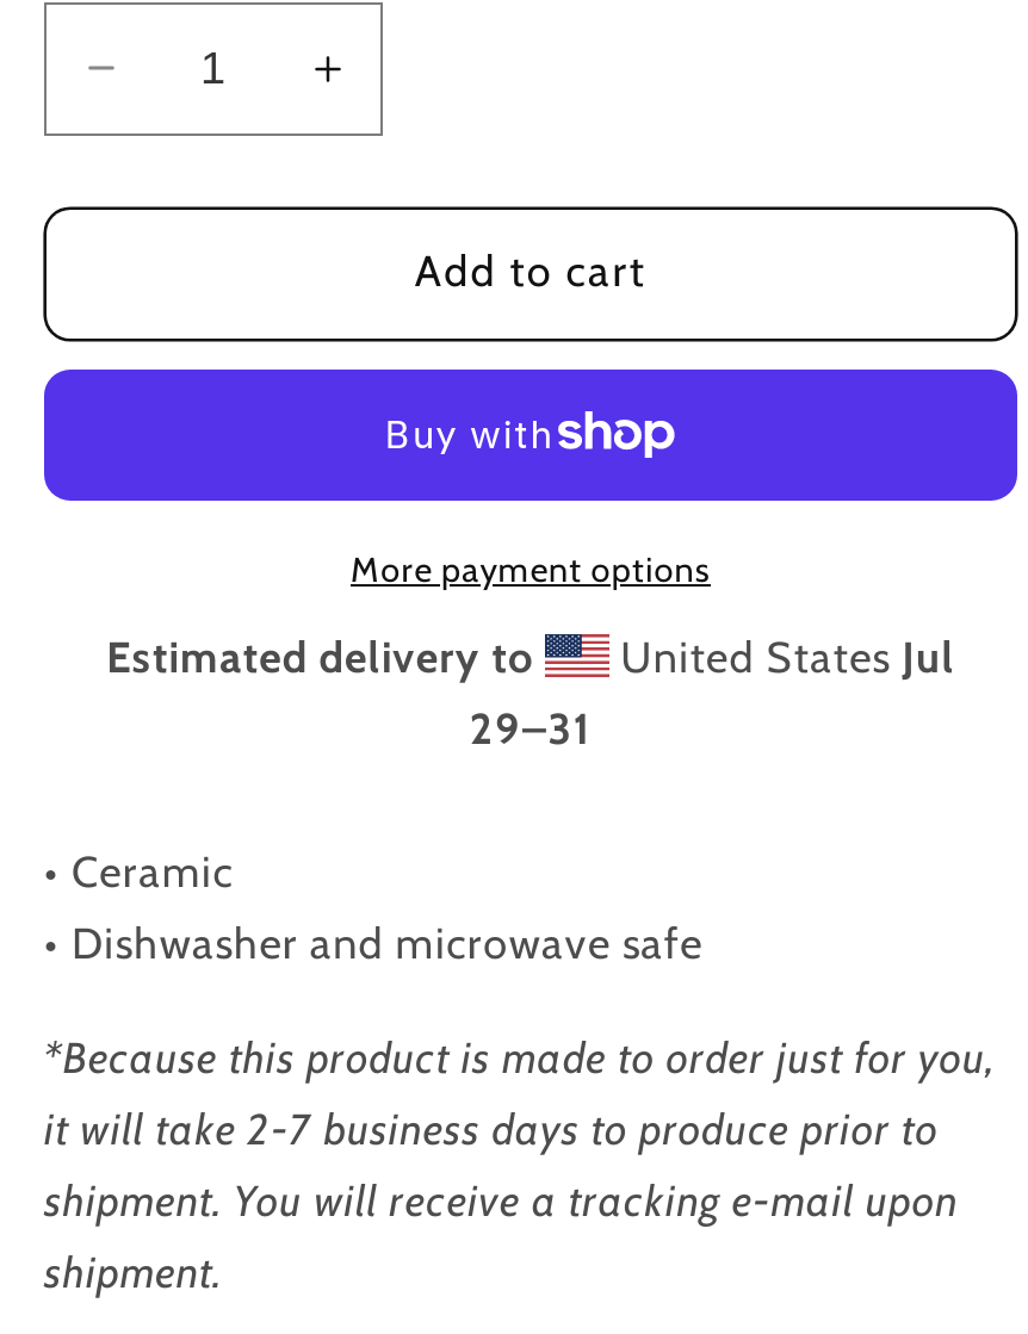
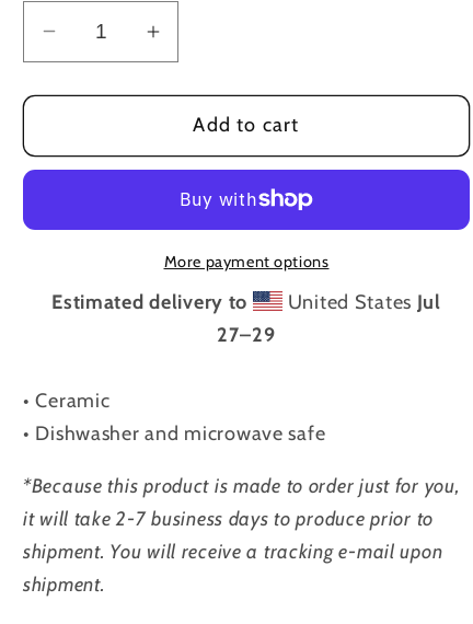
[469,703,592,755] 29–31 -> [217,323,276,347] 27–29

